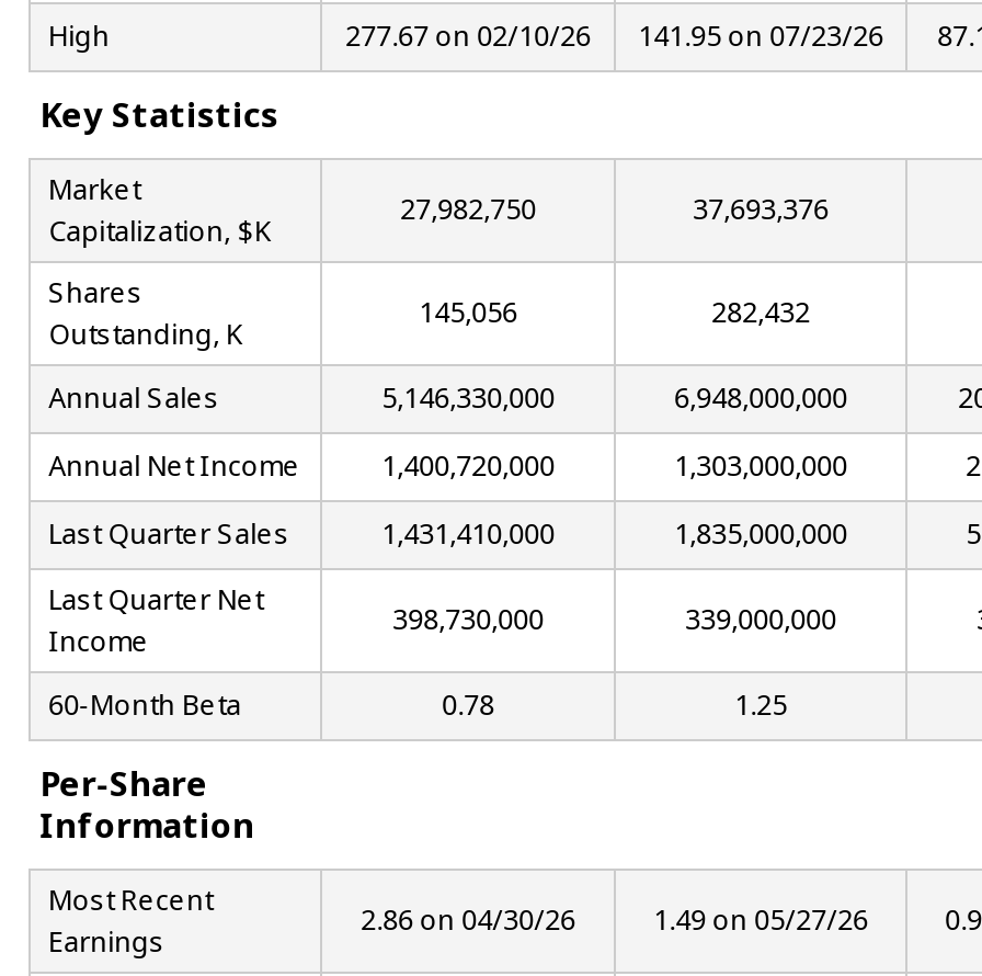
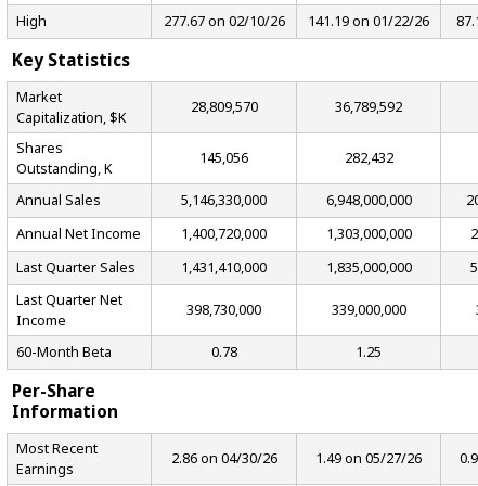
[638,18,884,55] 141.95 on 07/23/26 -> [308,12,429,30] 141.19 on 01/22/26
[400,191,536,228] 27,982,750 -> [190,98,258,116] 28,809,570
[693,191,829,228] 37,693,376 -> [335,98,402,116] 36,789,592

